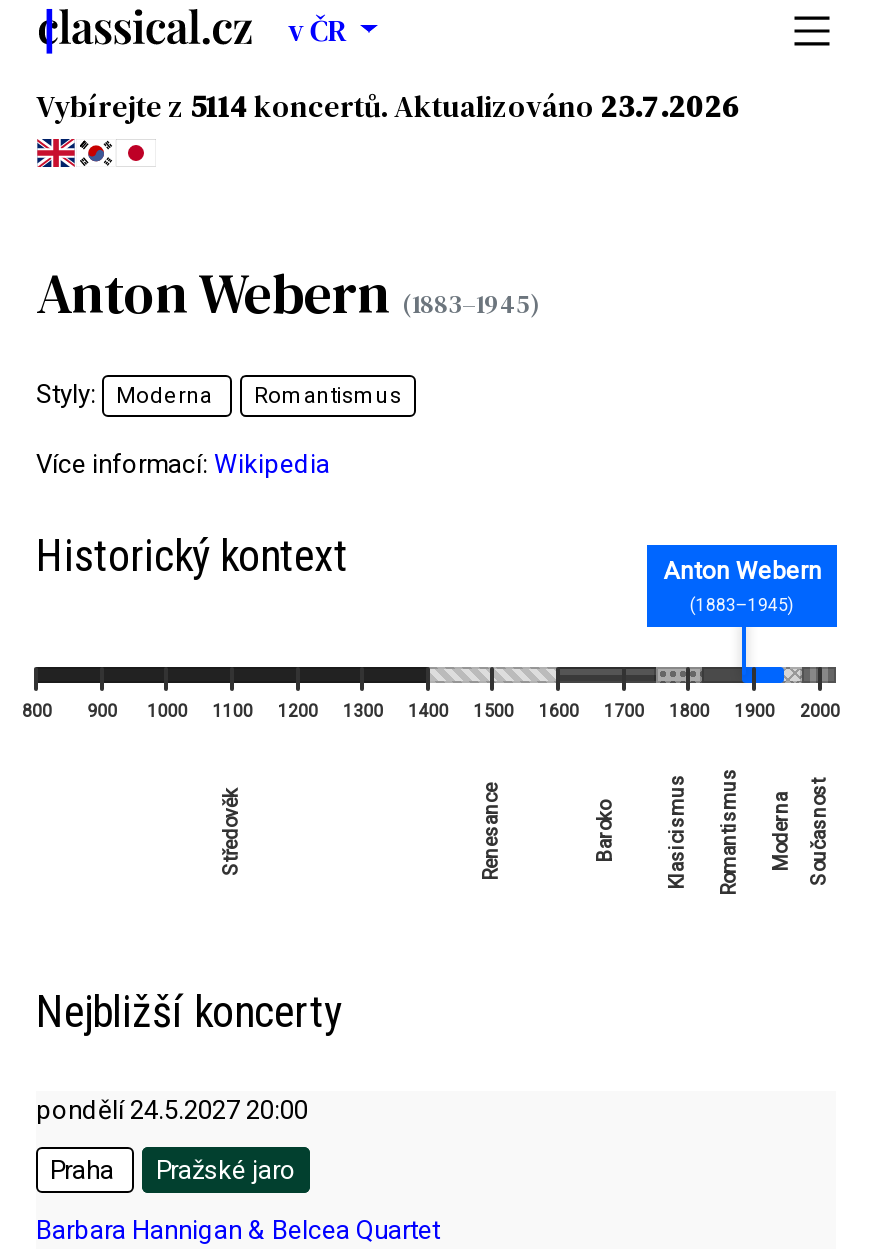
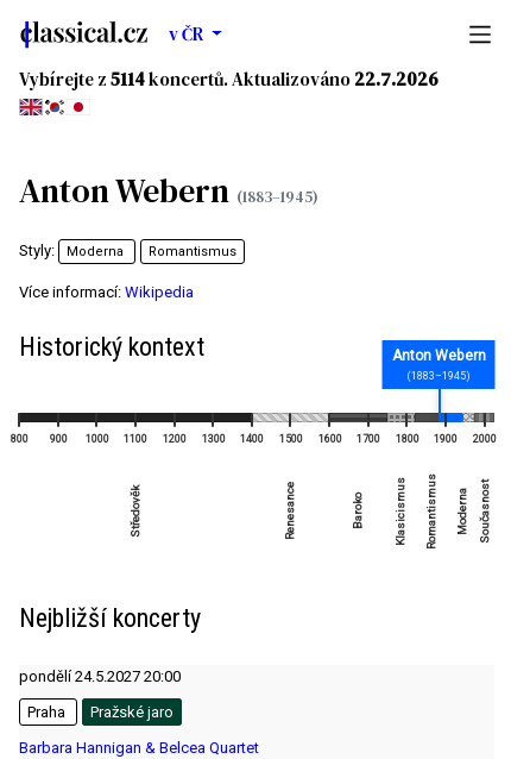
[36,84,740,126] Vybírejte z 5114 koncertů.Aktualizováno 23.7.2026 -> [19,66,439,91] Vybírejte z 5114 koncertů.Aktualizováno 22.7.2026

